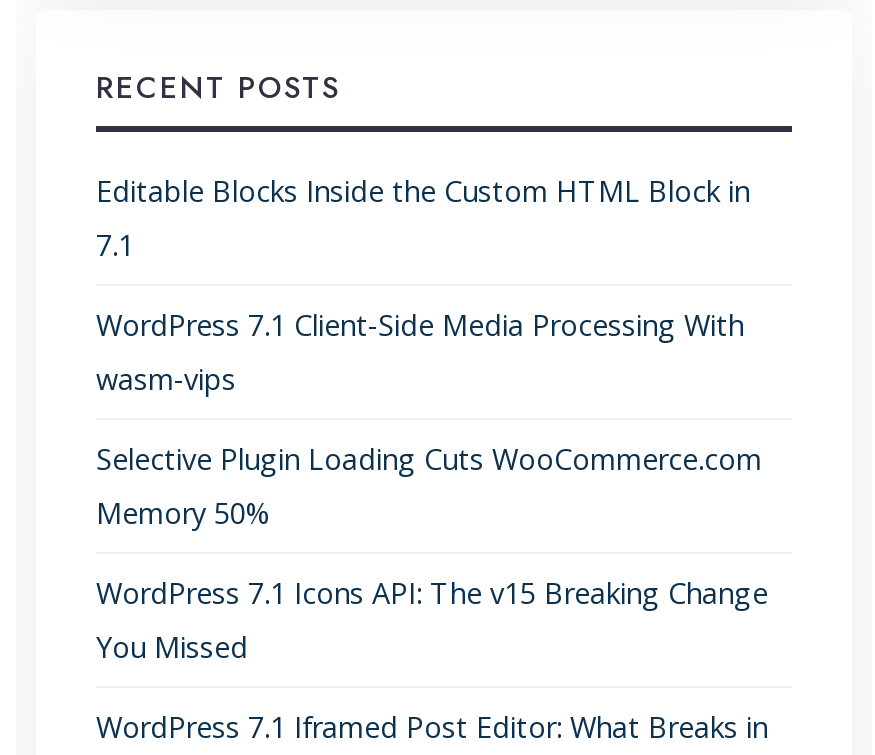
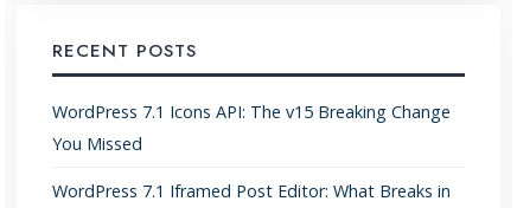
[96,173,762,533] Editable Blocks Inside the Custom HTML Block in | 7.1 | WordPress 7.1 Client-Side Media Processing With | wasm-vips | Selective Plugin Loading Cuts WooCommerce.com | Memory 50% -> none

